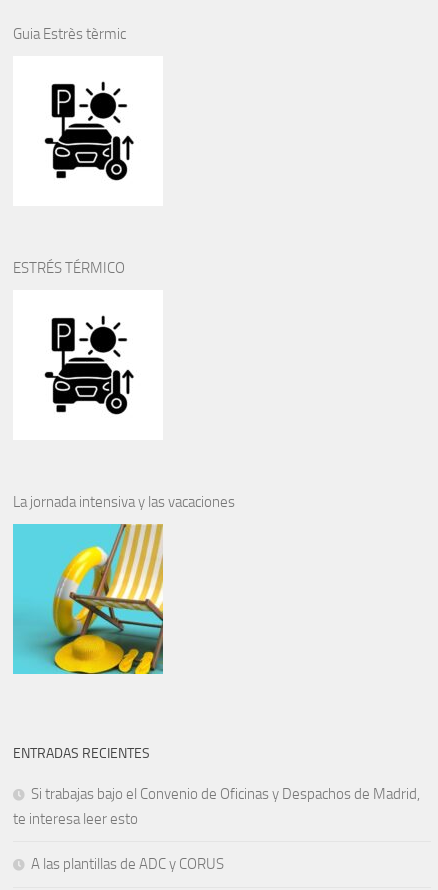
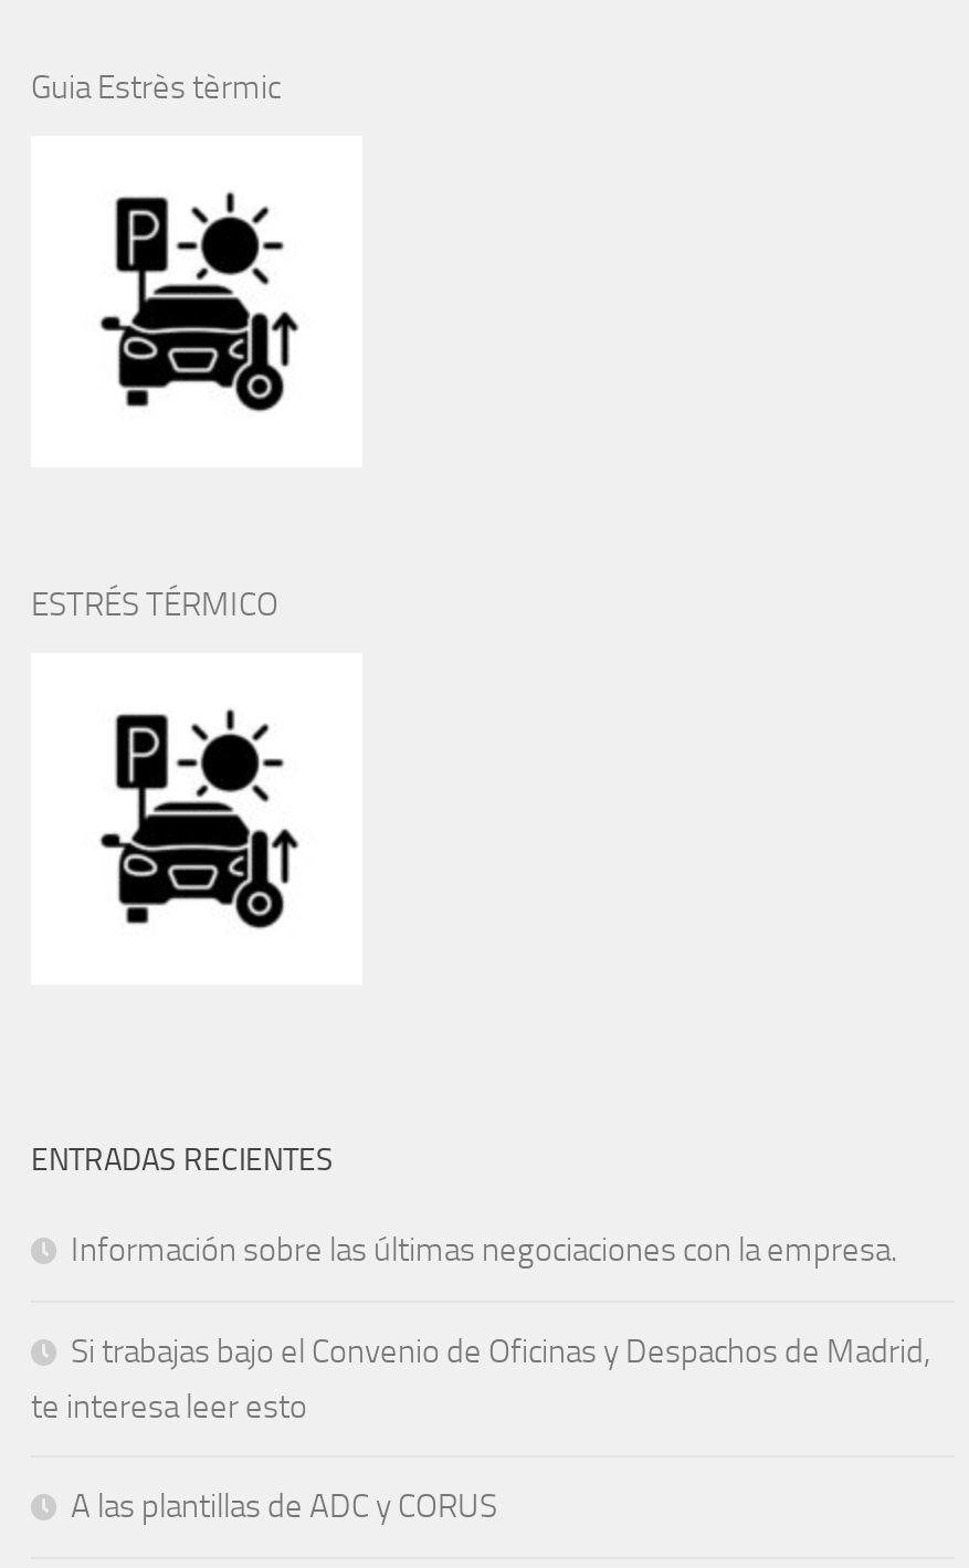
[13,493,235,511] La jornada intensiva y las vacaciones -> none
[12,523,164,675] [image] -> none
moved [13,745,150,762] -> [31,1141,334,1179]: ENTRADAS RECIENTES
none -> [71,1229,897,1269] Información sobre las últimas negociaciones con la empresa.

